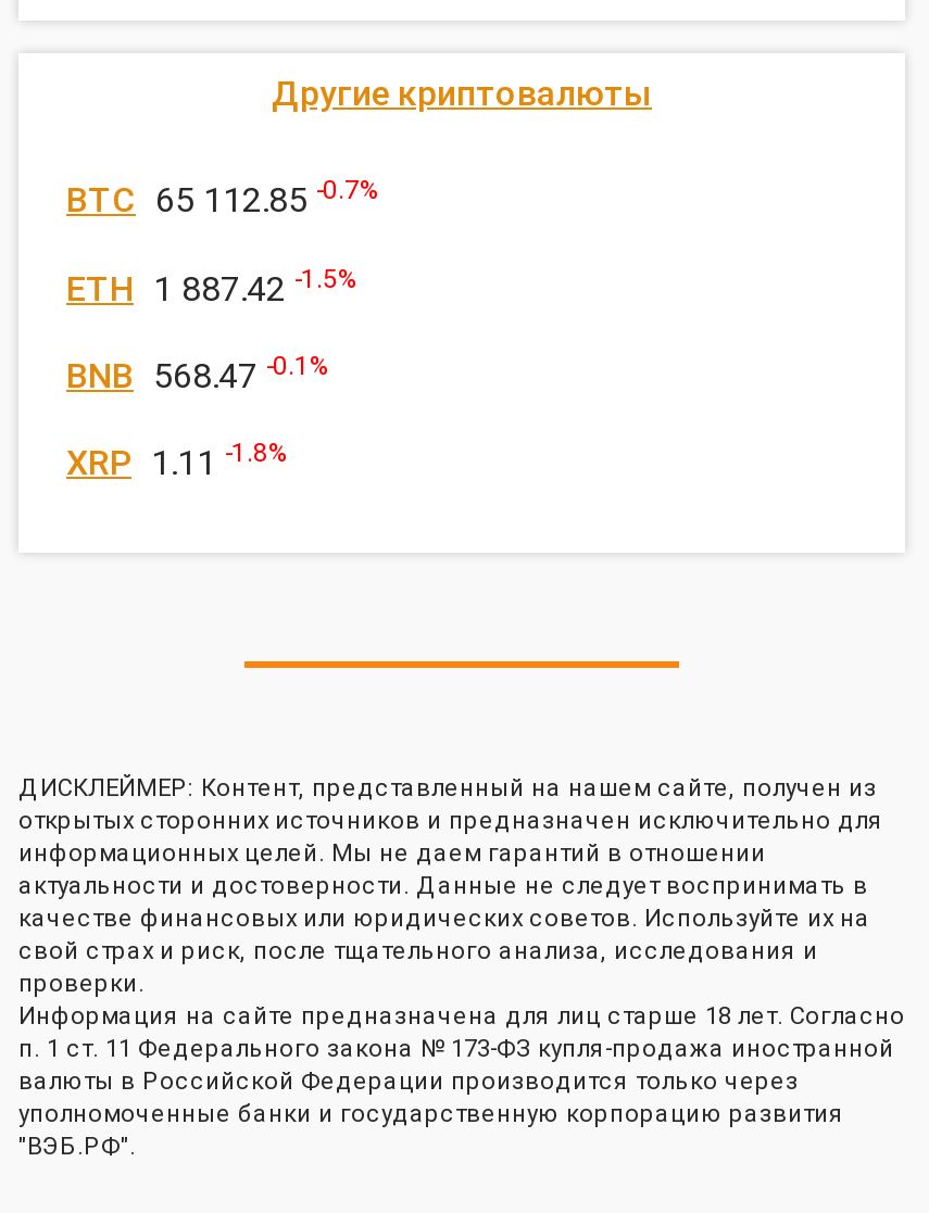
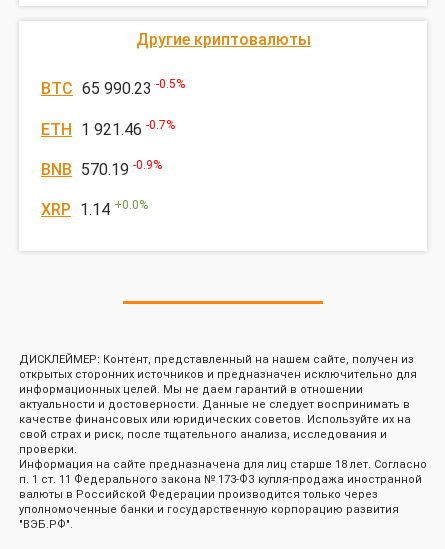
[66,175,379,221] BTC 65 112.85 -0.7% -> [41,77,185,98] BTC 65 990.23 -0.5%
[66,263,357,309] ETH 1 887.42 -1.5% -> [41,118,175,139] ETH 1 921.46 -0.7%
[66,351,329,396] BNB 568.47 -0.1% -> [41,158,162,179] BNB 570.19 -0.9%
[66,438,288,484] XRP 1.11 -1.8% -> [41,198,148,219] XRP 1.14 +0.0%

